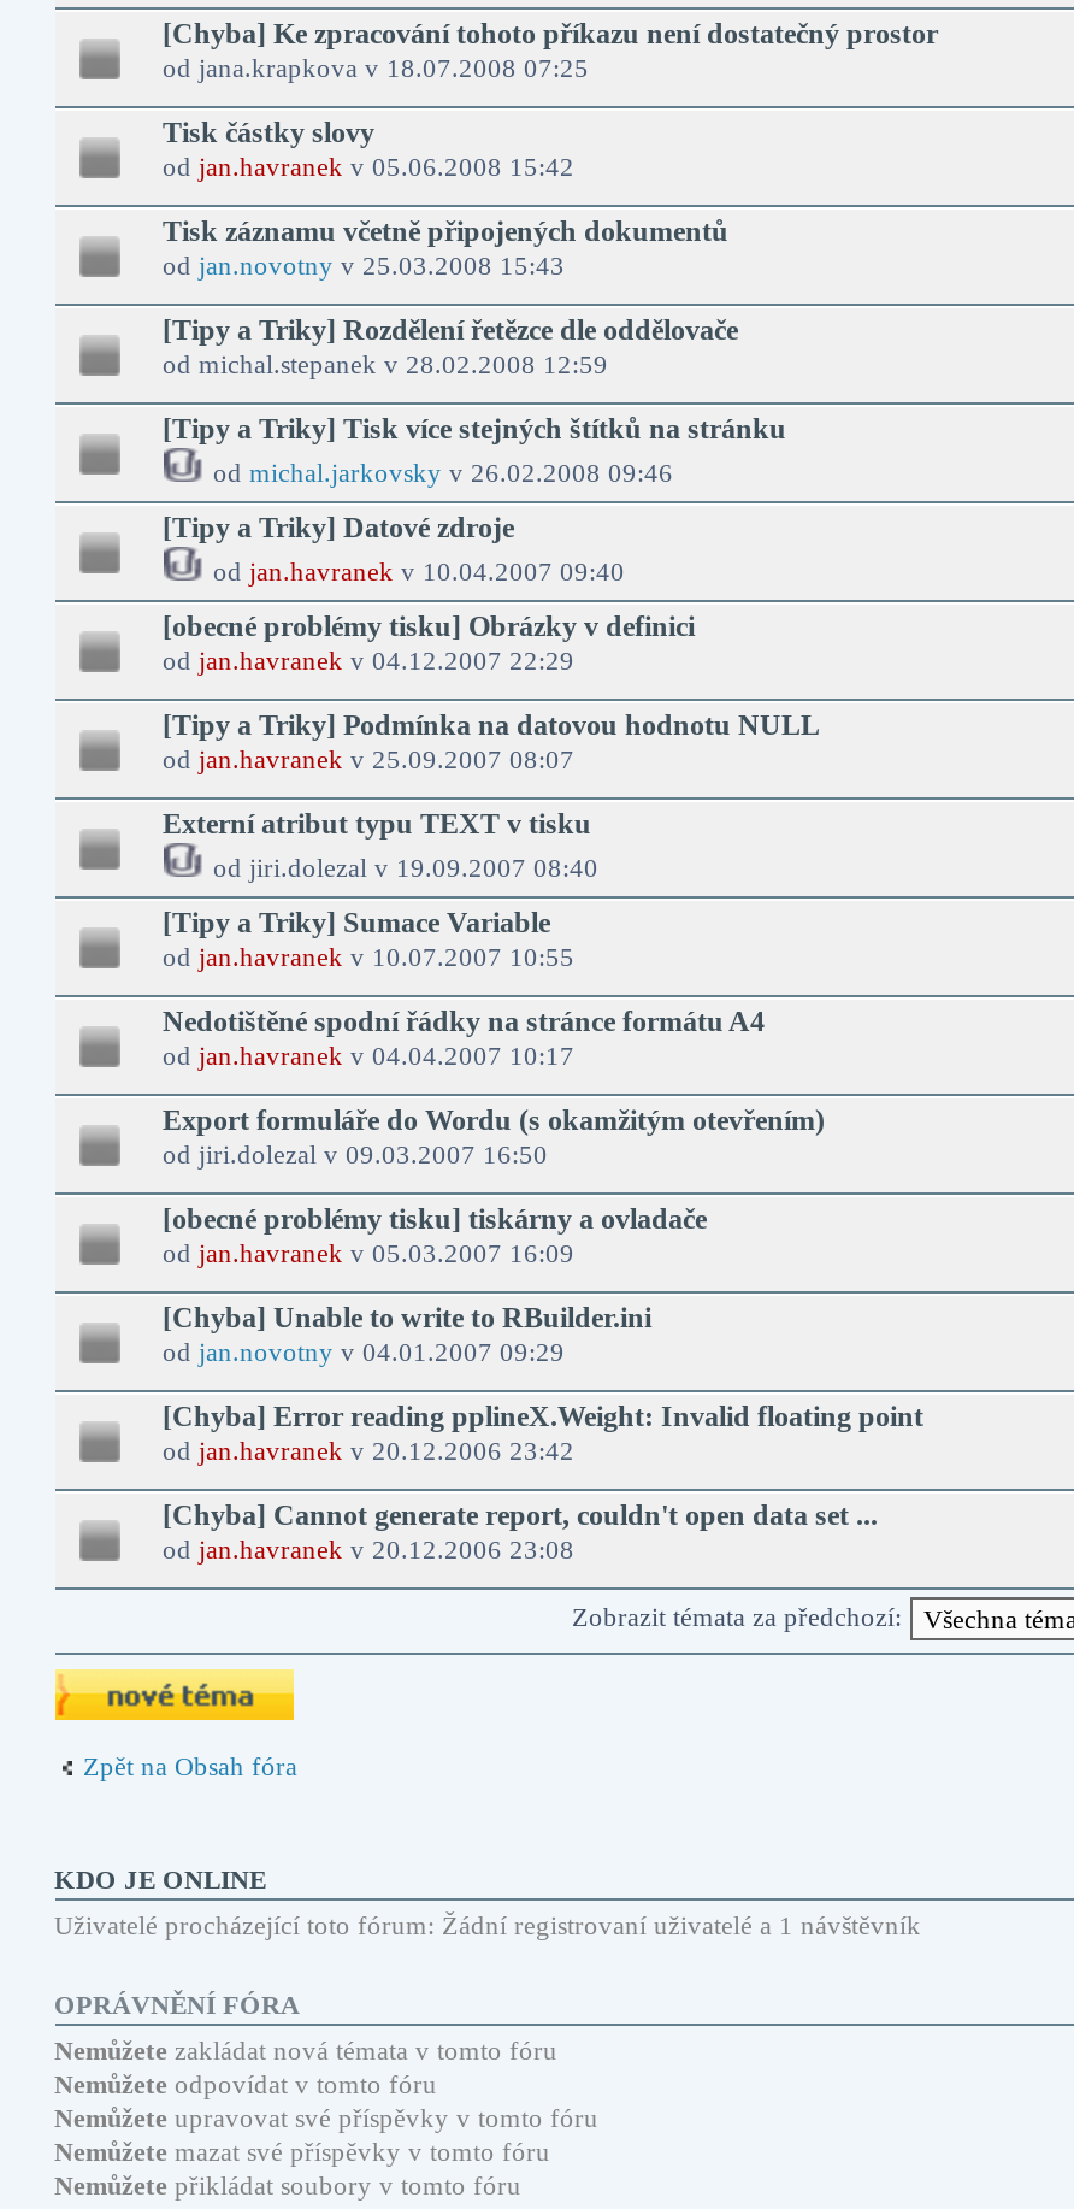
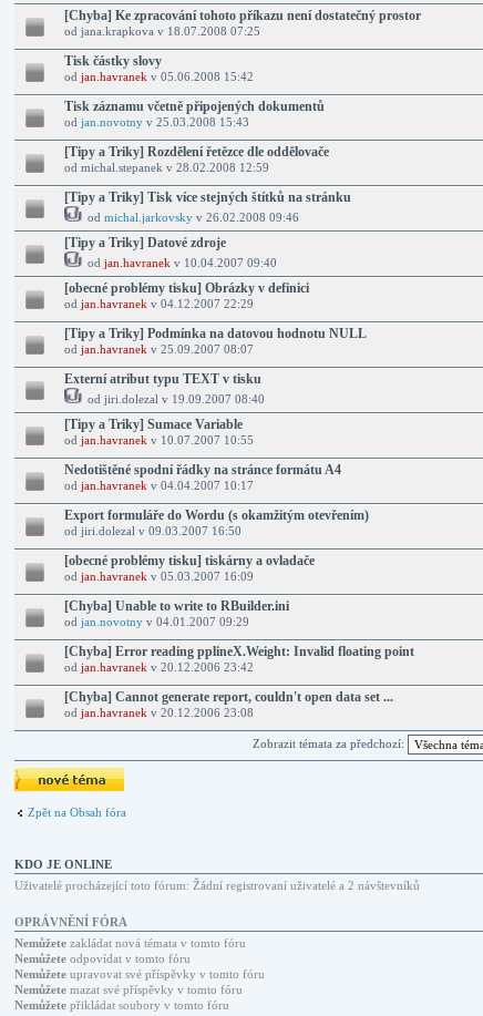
[54,1910,921,1939] Uživatelé procházející toto fórum: Žádní registrovaní uživatelé a 1 návštěvník -> [14,879,419,892] Uživatelé procházející toto fórum: Žádní registrovaní uživatelé a 2 návštevníků

